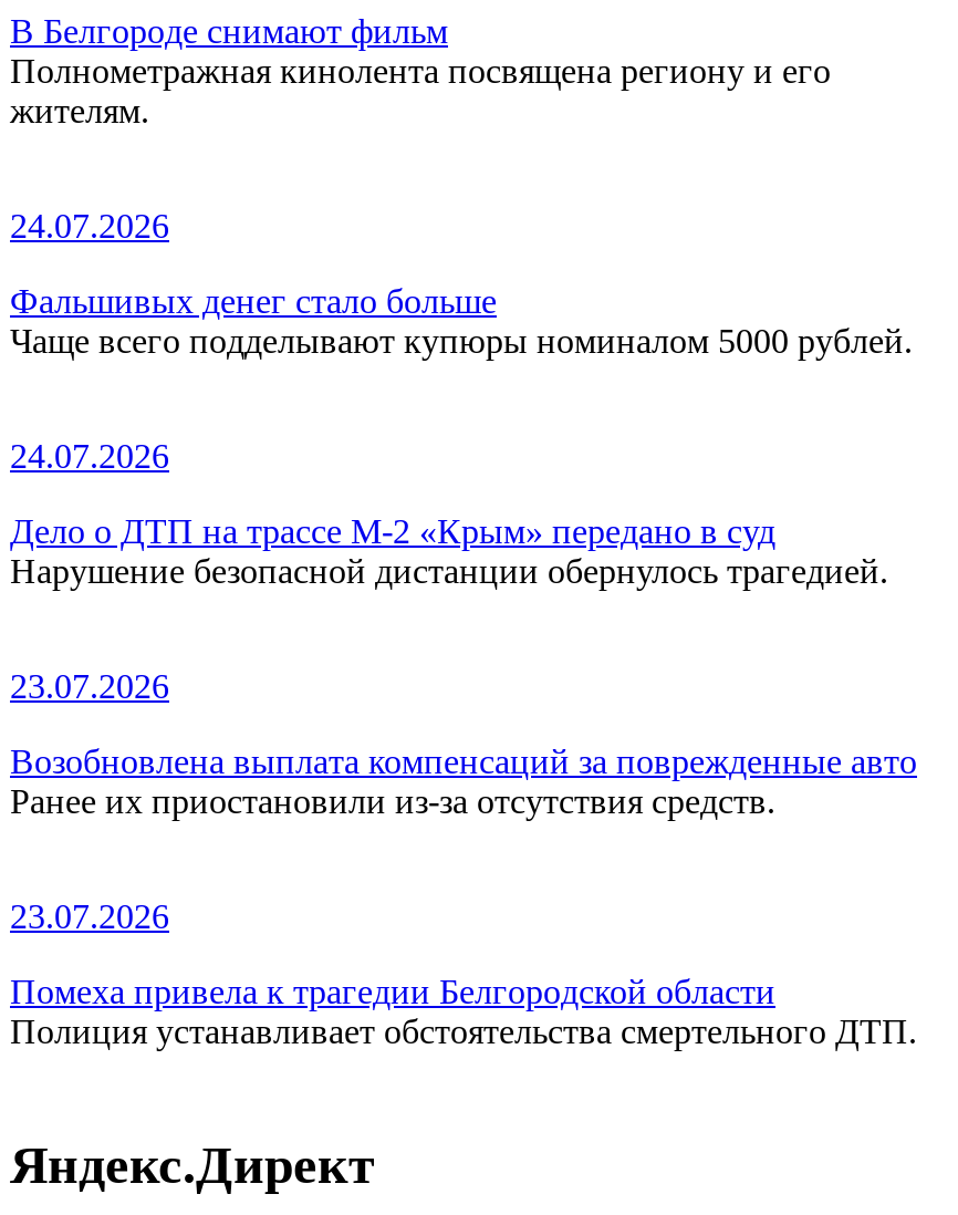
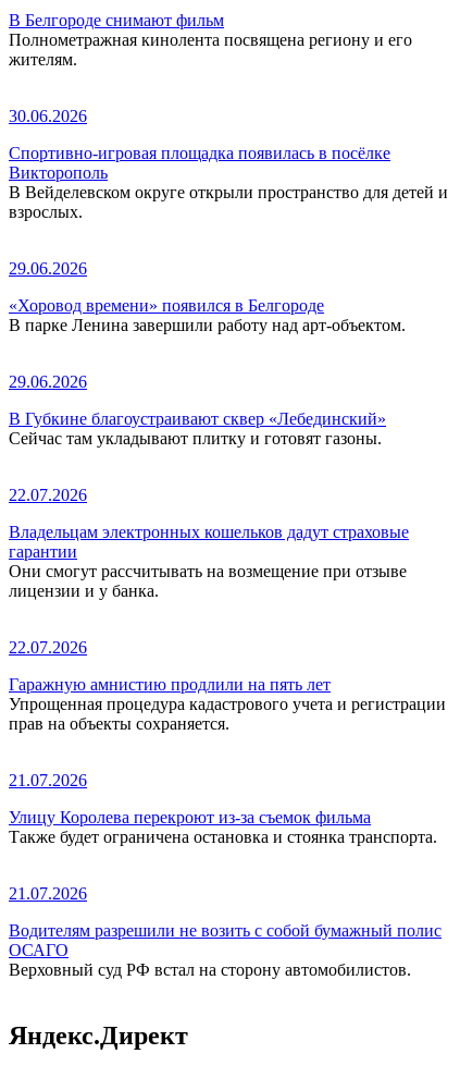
[10,206,917,1049] 24.07.2026 | Фальшивых денег стало больше | Чаще всего подделывают купюры номиналом 5000 рублей. | 24.07.2026 | Дело о ДТП на трассе М-2 «Крым» передано в суд | Нарушение безопасной дистанции обернулось трагедией. | 23.07.2026 | Возобновлена выплата компенсаций за поврежденные авто | Ранее их приостановили из-за отсутствия средств. | 23.07.2026 | Помеха привела к трагедии Белгородской области | Полиция устанавливает обстоятельства смертельного ДТП. -> [9,106,448,979] 30.06.2026 | Спортивно-игровая площадка появилась в посёлке | Викторополь | В Вейделевском округе открыли пространство для детей и | взрослых. | 29.06.2026 | «Хоровод времени» появился в Белгороде | В парке Ленина завершили работу над арт-объектом. | 29.06.2026 | В Губкине благоустраивают сквер «Лебединский» | Сейчас там укладывают плитку и готовят газоны. | 22.07.2026 | Владельцам электронных кошельков дадут страховые | гарантии | Они смогут рассчитывать на возмещение при отзыве | лицензии и у банка. | 22.07.2026 | Гаражную амнистию продлили на пять лет | Упрощенная процедура кадастрового учета и регистрации | прав на объекты сохраняется. | 21.07.2026 | Улицу Королева перекроют из-за съемок фильма | Также будет ограничена остановка и стоянка транспорта. | 21.07.2026 | Водителям разрешили не возить с собой бумажный полис | ОСАГО | Верховный суд РФ встал на сторону автомобилистов.

